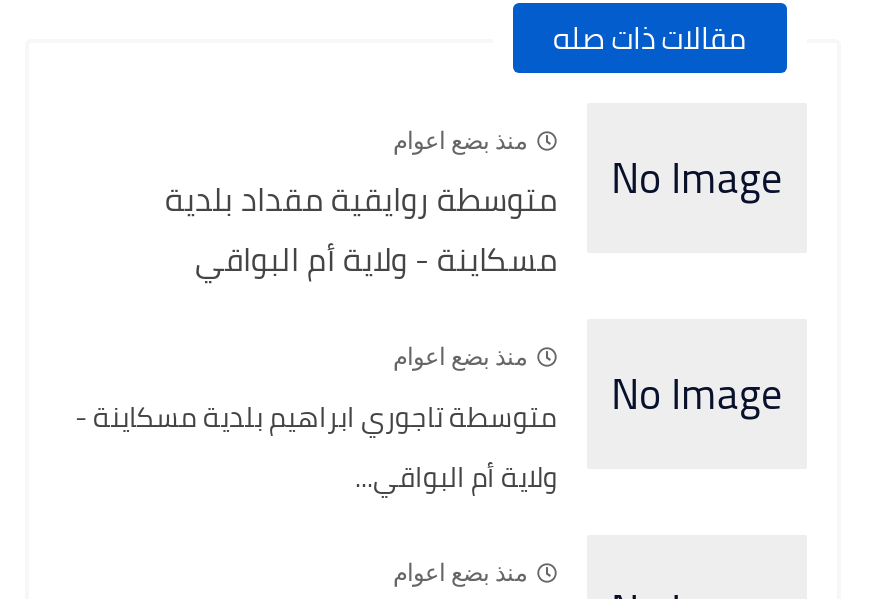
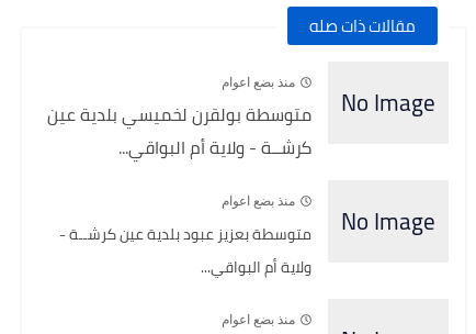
[165,169,557,289] متوسطة روايقية مقداد بلدية | مسكاينة - ولاية أم البواقي -> [47,98,311,164] متوسطة بولقرن لخميسي بلدية عين | كرشــة - ولاية أم البواقي...
[75,391,557,443] متوسطة تاجوري ابراهيم بلدية مسكاينة - -> [59,220,311,248] متوسطة بعزيز عبود بلدية عين كرشــة -

